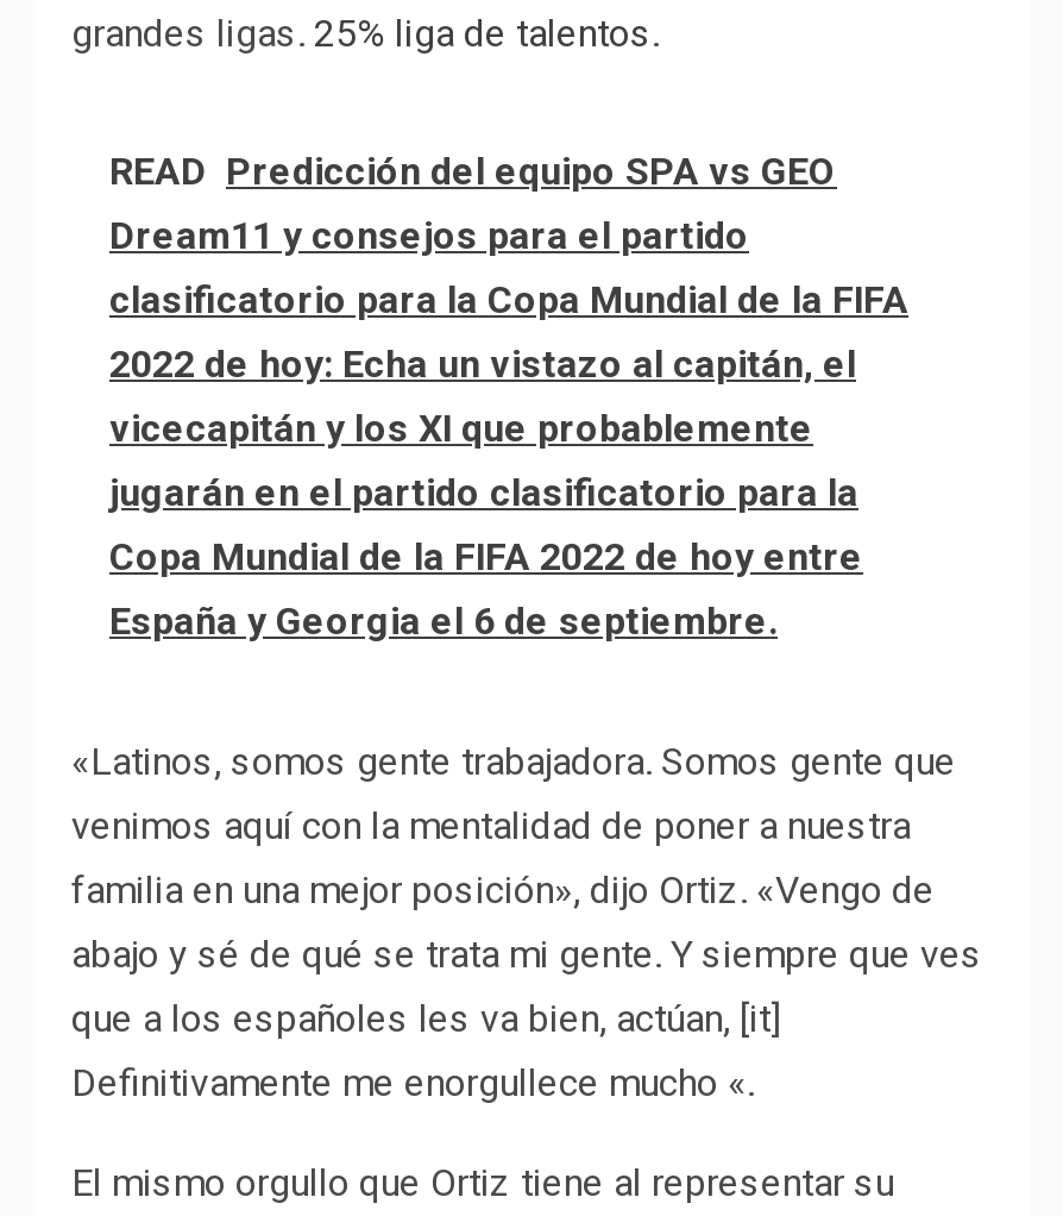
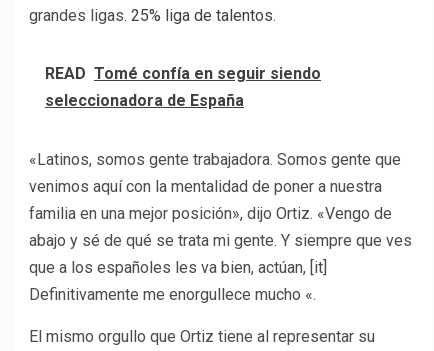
[109,148,908,643] READ Predicción del equipo SPA vs GEO | Dream11 y consejos para el partido | clasificatorio para la Copa Mundial de la FIFA | 2022 de hoy: Echa un vistazo al capitán, el | vicecapitán y los XI que probablemente | jugarán en el partido clasificatorio para la | Copa Mundial de la FIFA 2022 de hoy entre | España y Georgia el 6 de septiembre. -> [45,64,321,110] READ Tomé confía en seguir siendo | seleccionadora de España

